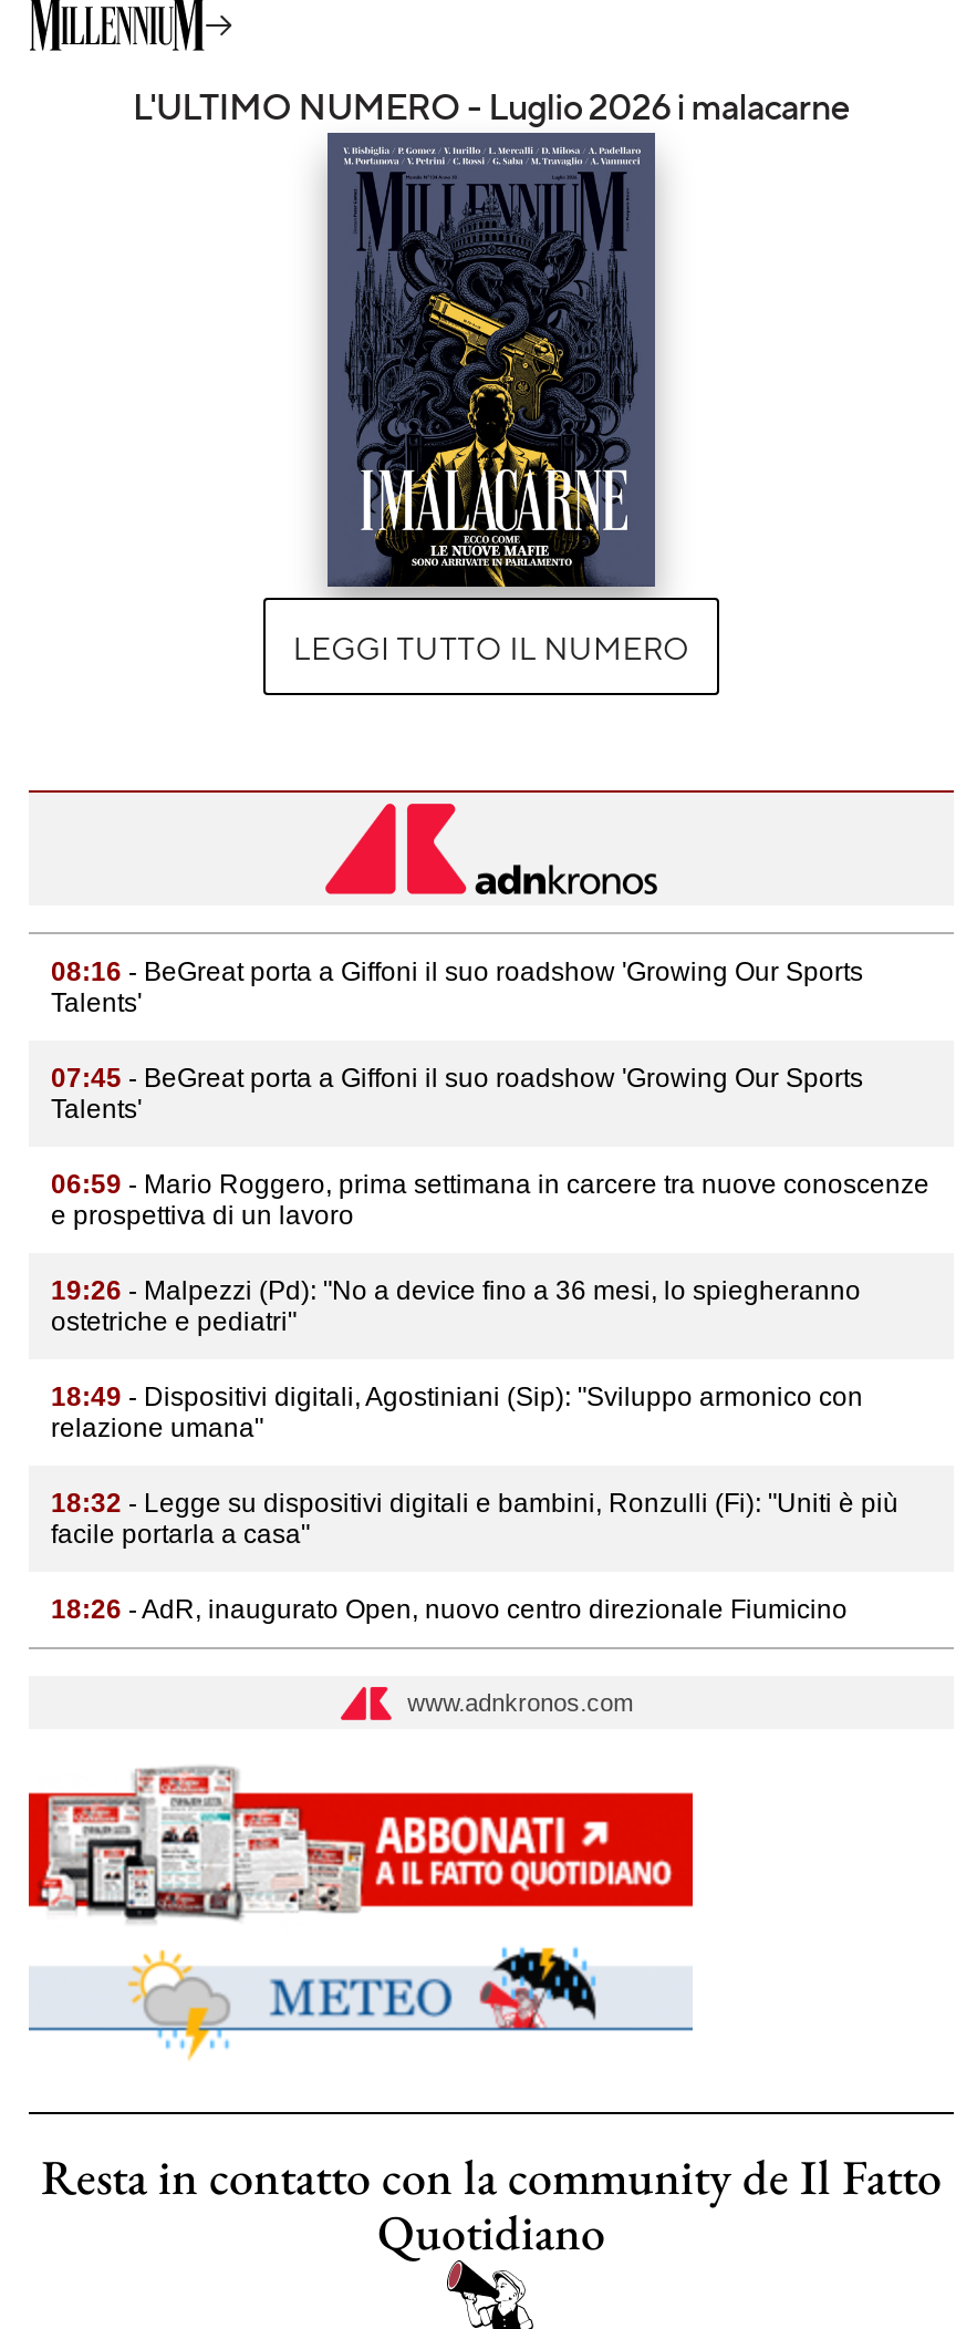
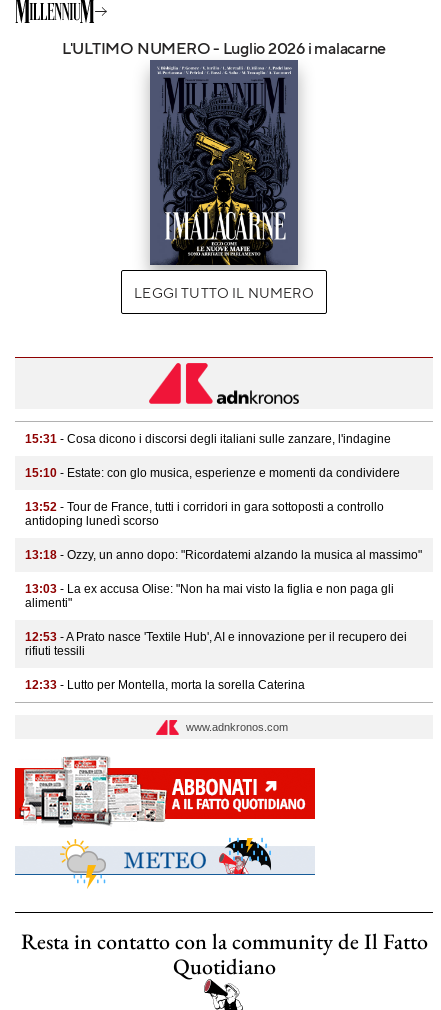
[51,957,863,1019] 08:16 - BeGreat porta a Giffoni il suo roadshow 'Growing Our Sports | Talents' -> [25,432,391,446] 15:31 - Cosa dicono i discorsi degli italiani sulle zanzare, l'indagine
[51,1063,863,1125] 07:45 - BeGreat porta a Giffoni il suo roadshow 'Growing Our Sports | Talents' -> [25,466,400,480] 15:10 - Estate: con glo musica, esperienze e momenti da condividere
[51,1170,929,1232] 06:59 - Mario Roggero, prima settimana in carcere tra nuove conoscenze | e prospettiva di un lavoro -> [25,500,384,528] 13:52 - Tour de France, tutti i corridori in gara sottoposti a controllo | antidoping lunedì scorso
[51,1276,861,1338] 19:26 - Malpezzi (Pd): "No a device fino a 36 mesi, lo spiegheranno | ostetriche e pediatri" -> [25,548,422,562] 13:18 - Ozzy, un anno dopo: "Ricordatemi alzando la musica al massimo"
[51,1382,863,1444] 18:49 - Dispositivi digitali, Agostiniani (Sip): "Sviluppo armonico con | relazione umana" -> [25,582,394,610] 13:03 - La ex accusa Olise: "Non ha mai visto la figlia e non paga gli | alimenti"
[51,1488,898,1550] 18:32 - Legge su dispositivi digitali e bambini, Ronzulli (Fi): "Uniti è più | facile portarla a casa" -> [25,630,407,658] 12:53 - A Prato nasce 'Textile Hub', AI e innovazione per il recupero dei | rifiuti tessili
[51,1595,848,1626] 18:26 - AdR, inaugurato Open, nuovo centro direzionale Fiumicino -> [25,678,305,692] 12:33 - Lutto per Montella, morta la sorella Caterina

